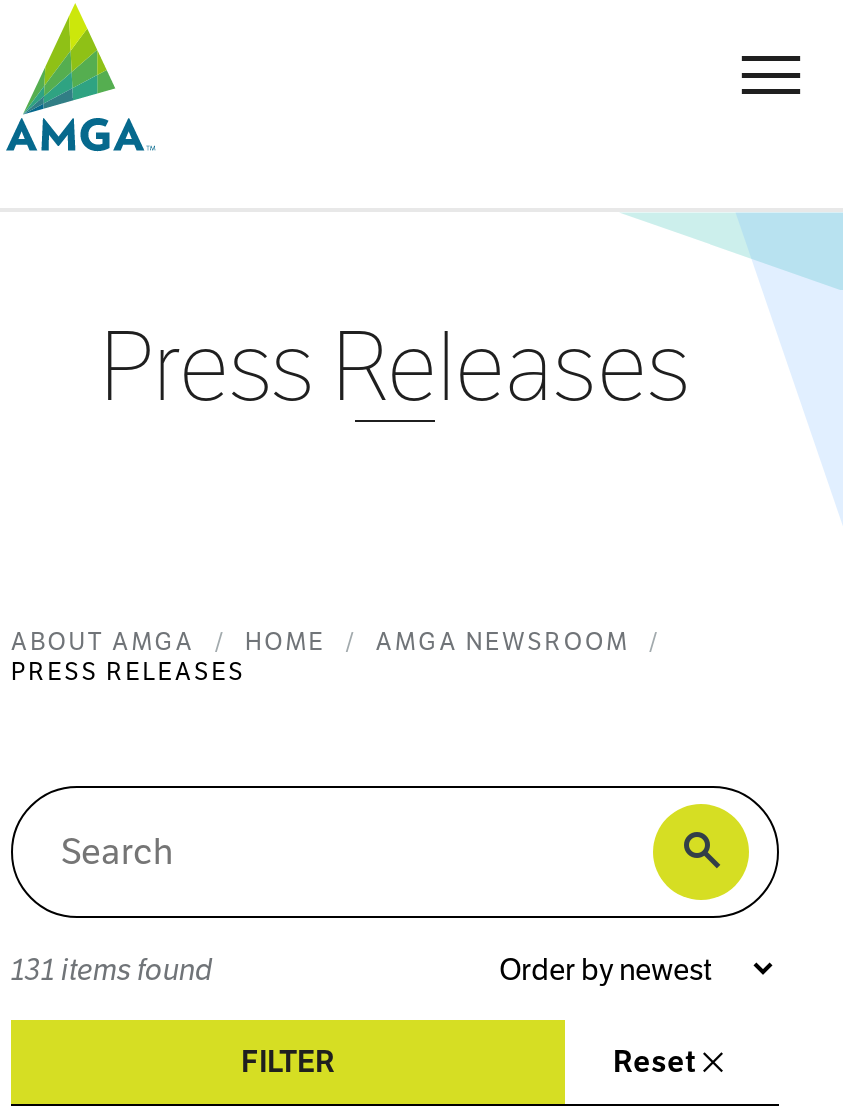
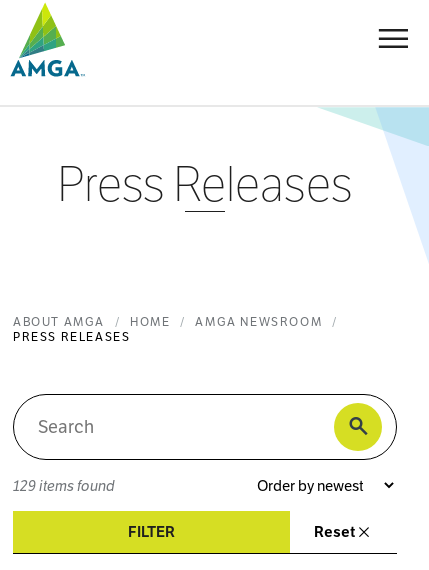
[11,949,213,987] 131 items found -> [13,476,115,495] 129 items found

